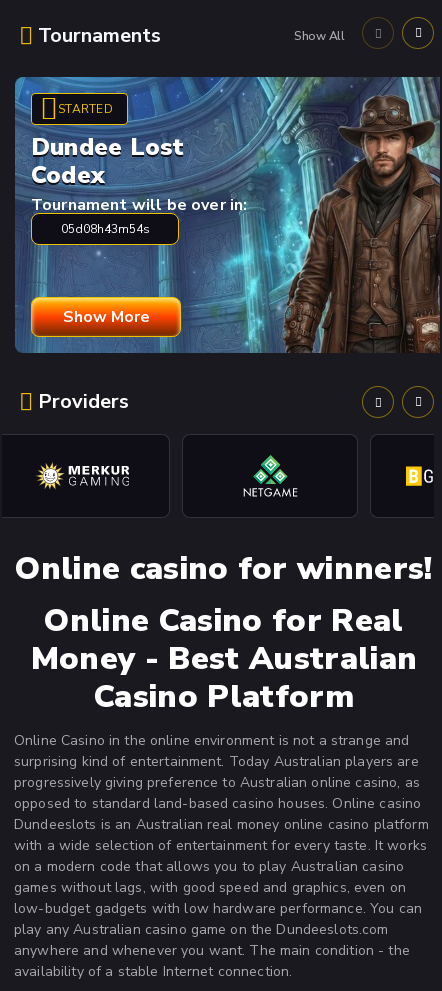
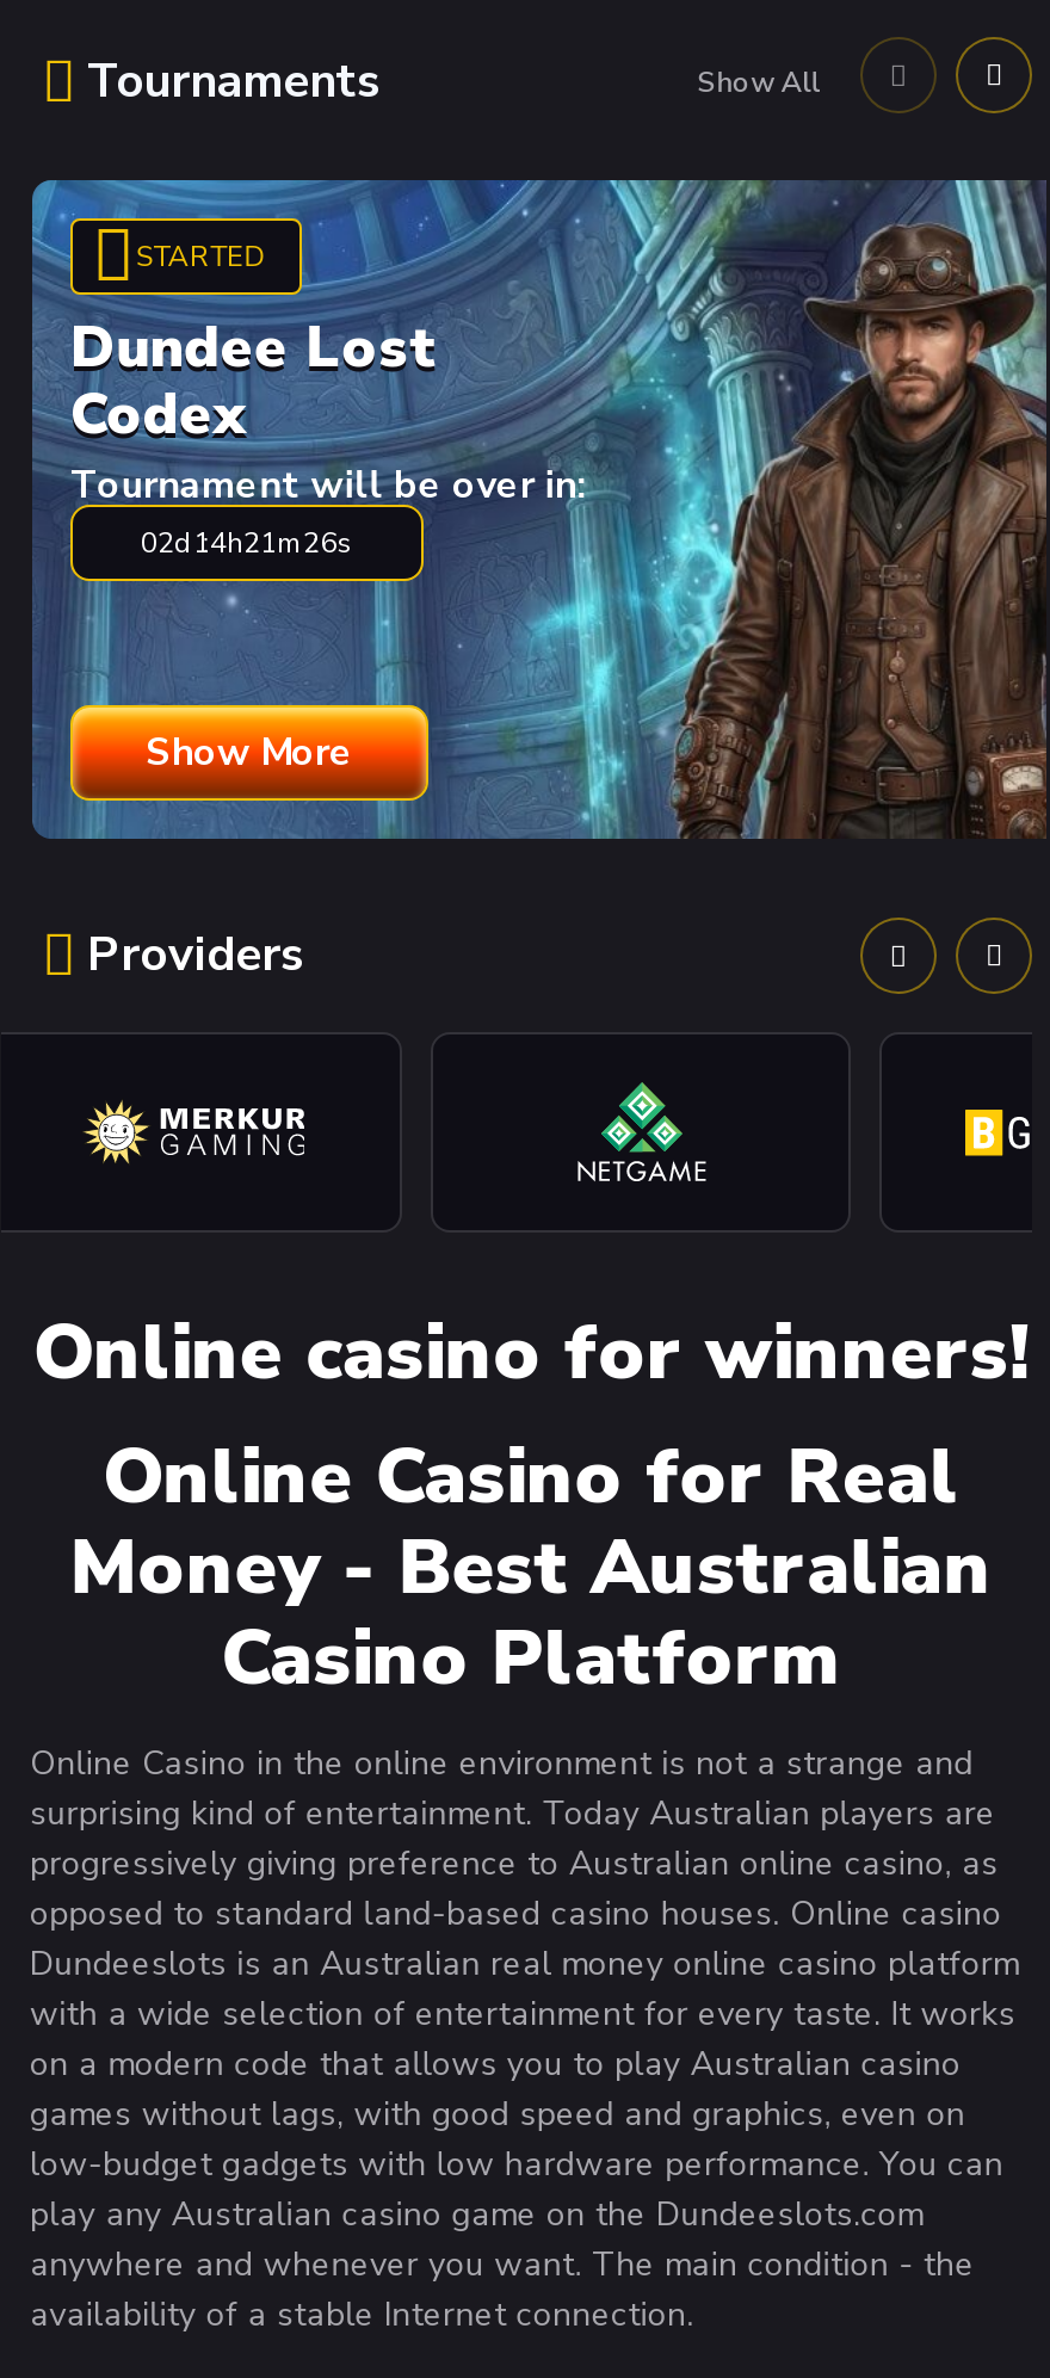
[60,221,149,237] 05d 08h43m54s -> [141,524,353,562] 02d 14h21m26s

